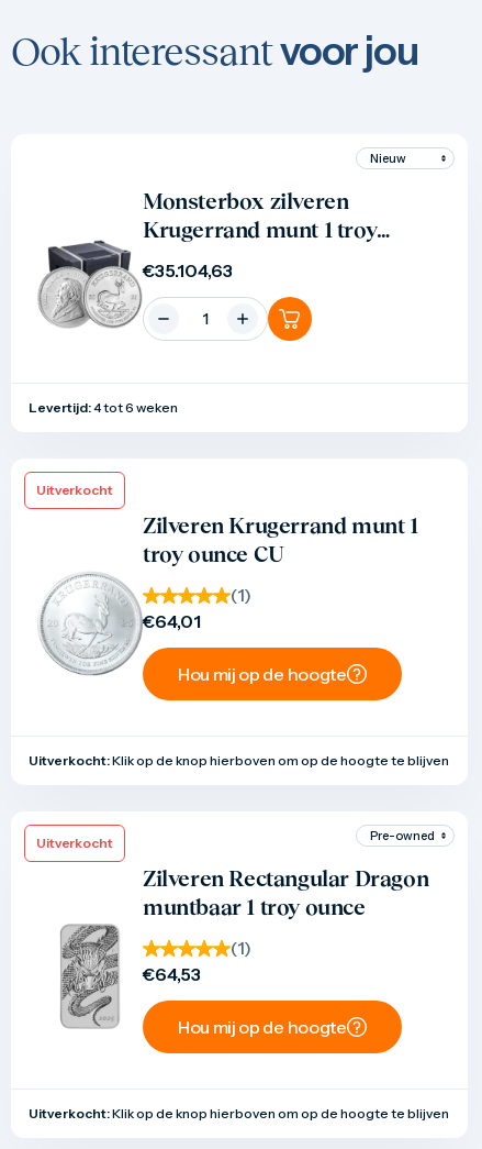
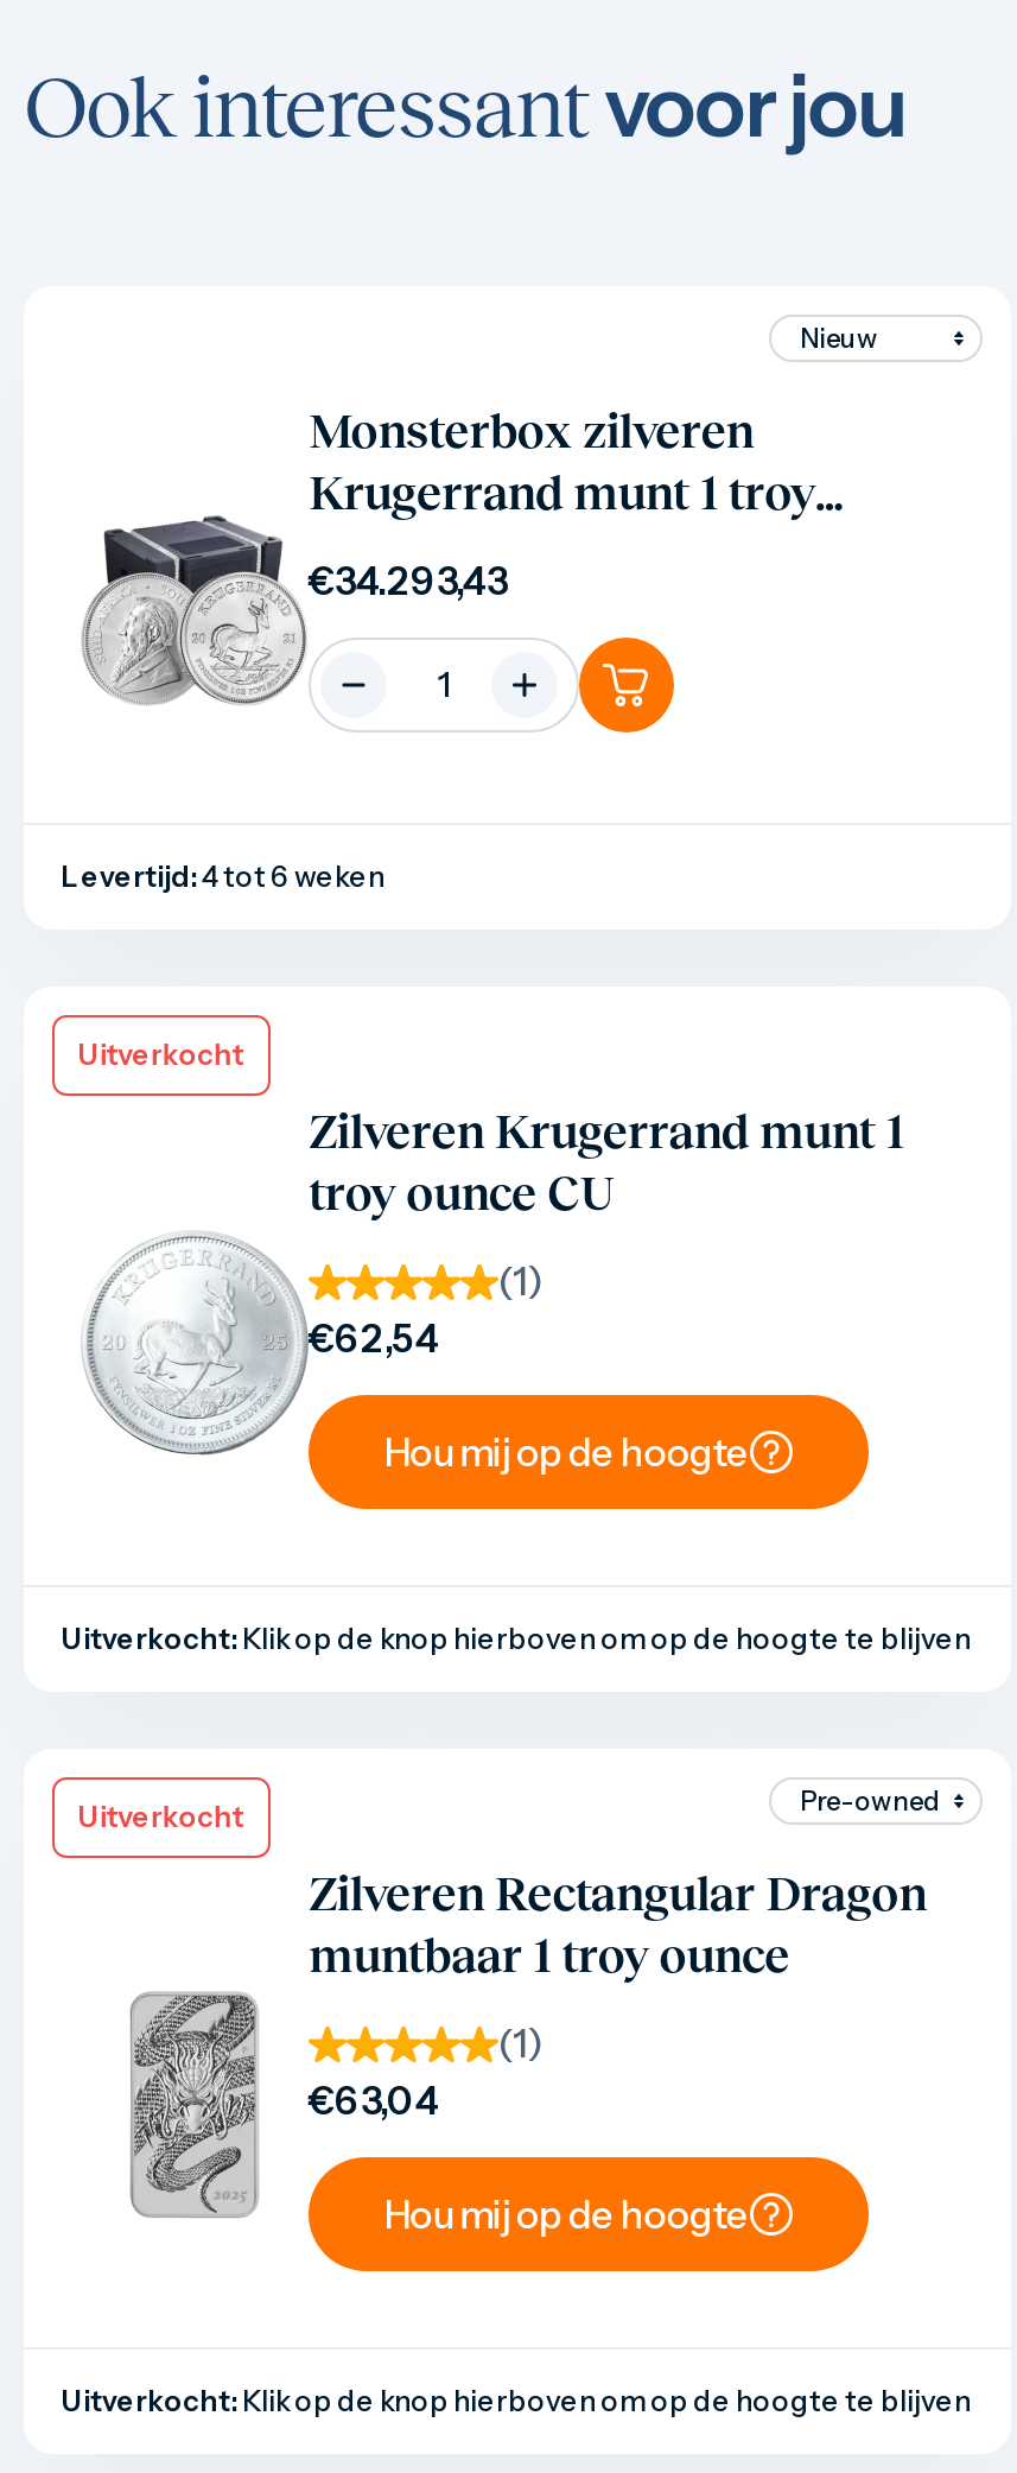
[143,259,233,281] €35.104,63 -> [309,557,508,604] €34.293,43
[143,610,201,632] €64,01 -> [309,1314,439,1362] €62,54
[143,963,201,985] €64,53 -> [309,2076,439,2124] €63,04

